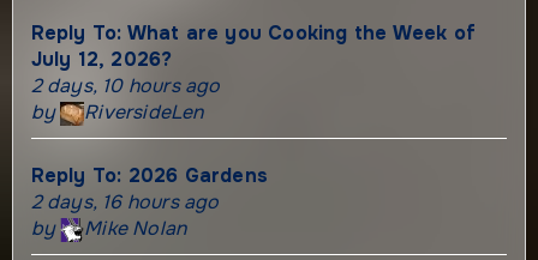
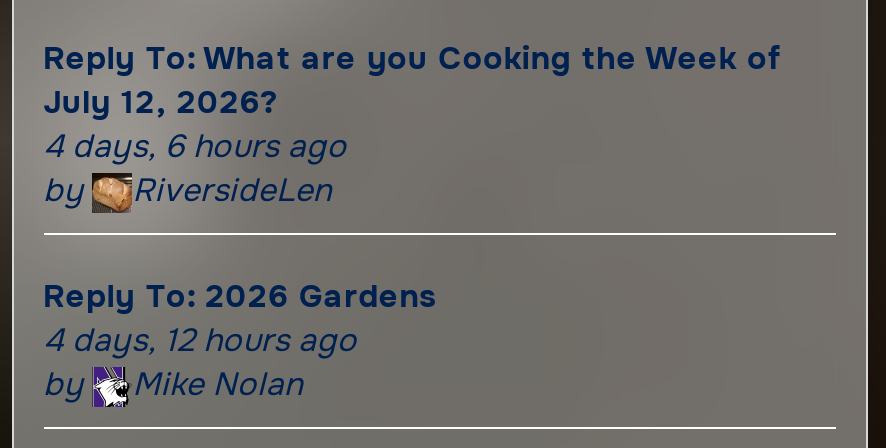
[31,73,220,98] 2 days, 10 hours ago -> [43,125,347,167] 4 days, 6 hours ago
[31,189,219,214] 2 days, 16 hours ago -> [43,319,357,361] 4 days, 12 hours ago

